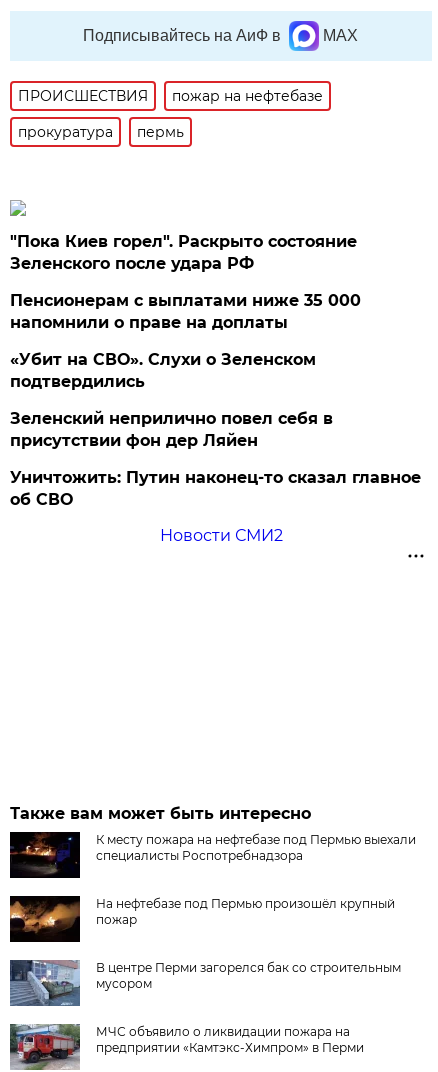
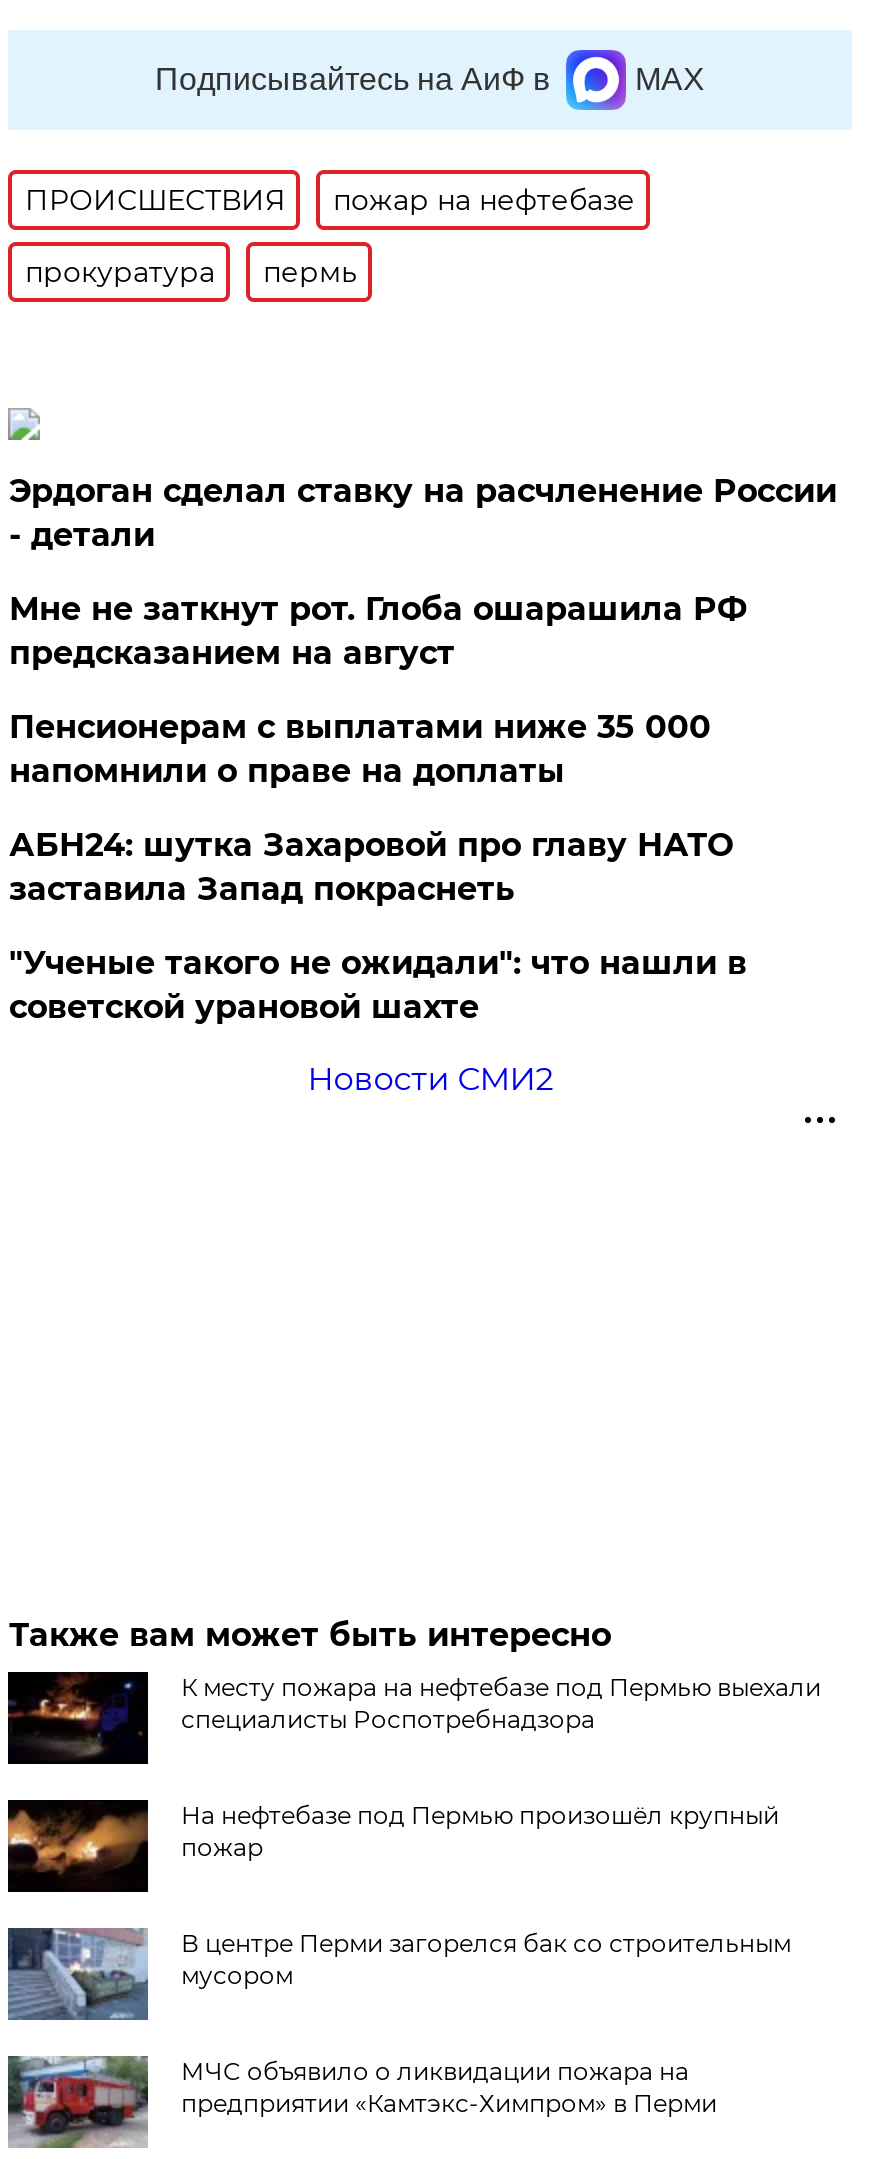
[10,232,357,273] "Пока Киев горел". Раскрыто состояние | Зеленского после удара РФ -> [9,472,837,672] Эрдоган сделал ставку на расчленение России | - детали | Мне не заткнут рот. Глоба ошарашила РФ | предсказанием на август
moved [10,291,361,332] -> [9,708,711,790]: Пенсионерам с выплатами ниже 35 000 | напомнили о праве на доплаты
[10,350,421,509] «Убит на СВО». Слухи о Зеленском | подтвердились | Зеленский неприлично повел cебя в | присутствии фон дер Ляйен | Уничтожить: Путин наконец-то сказал главное | об СВО -> [9,826,747,1026] АБН24: шутка Захаровой про главу НАТО | заставила Запад покраснеть | "Ученые такого не ожидали": что нашли в | советской урановой шахте

